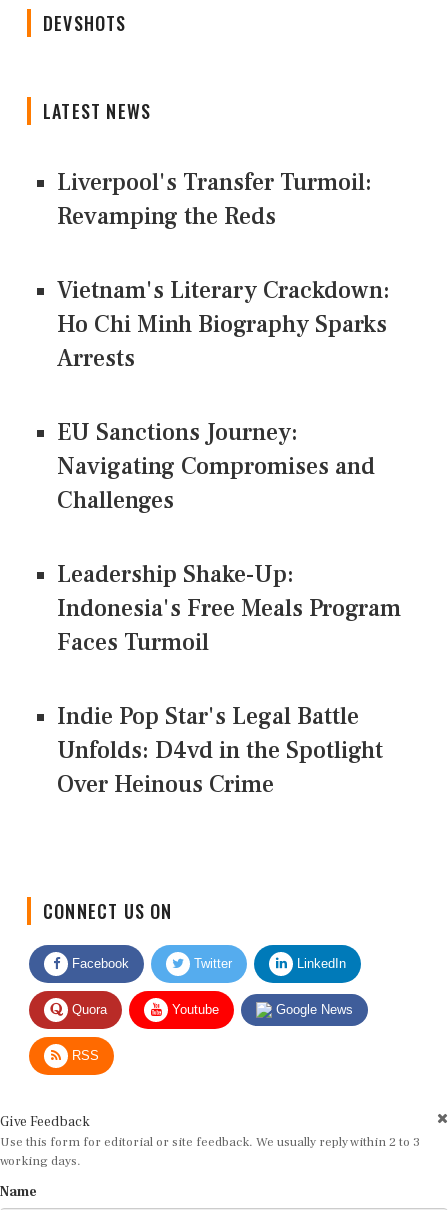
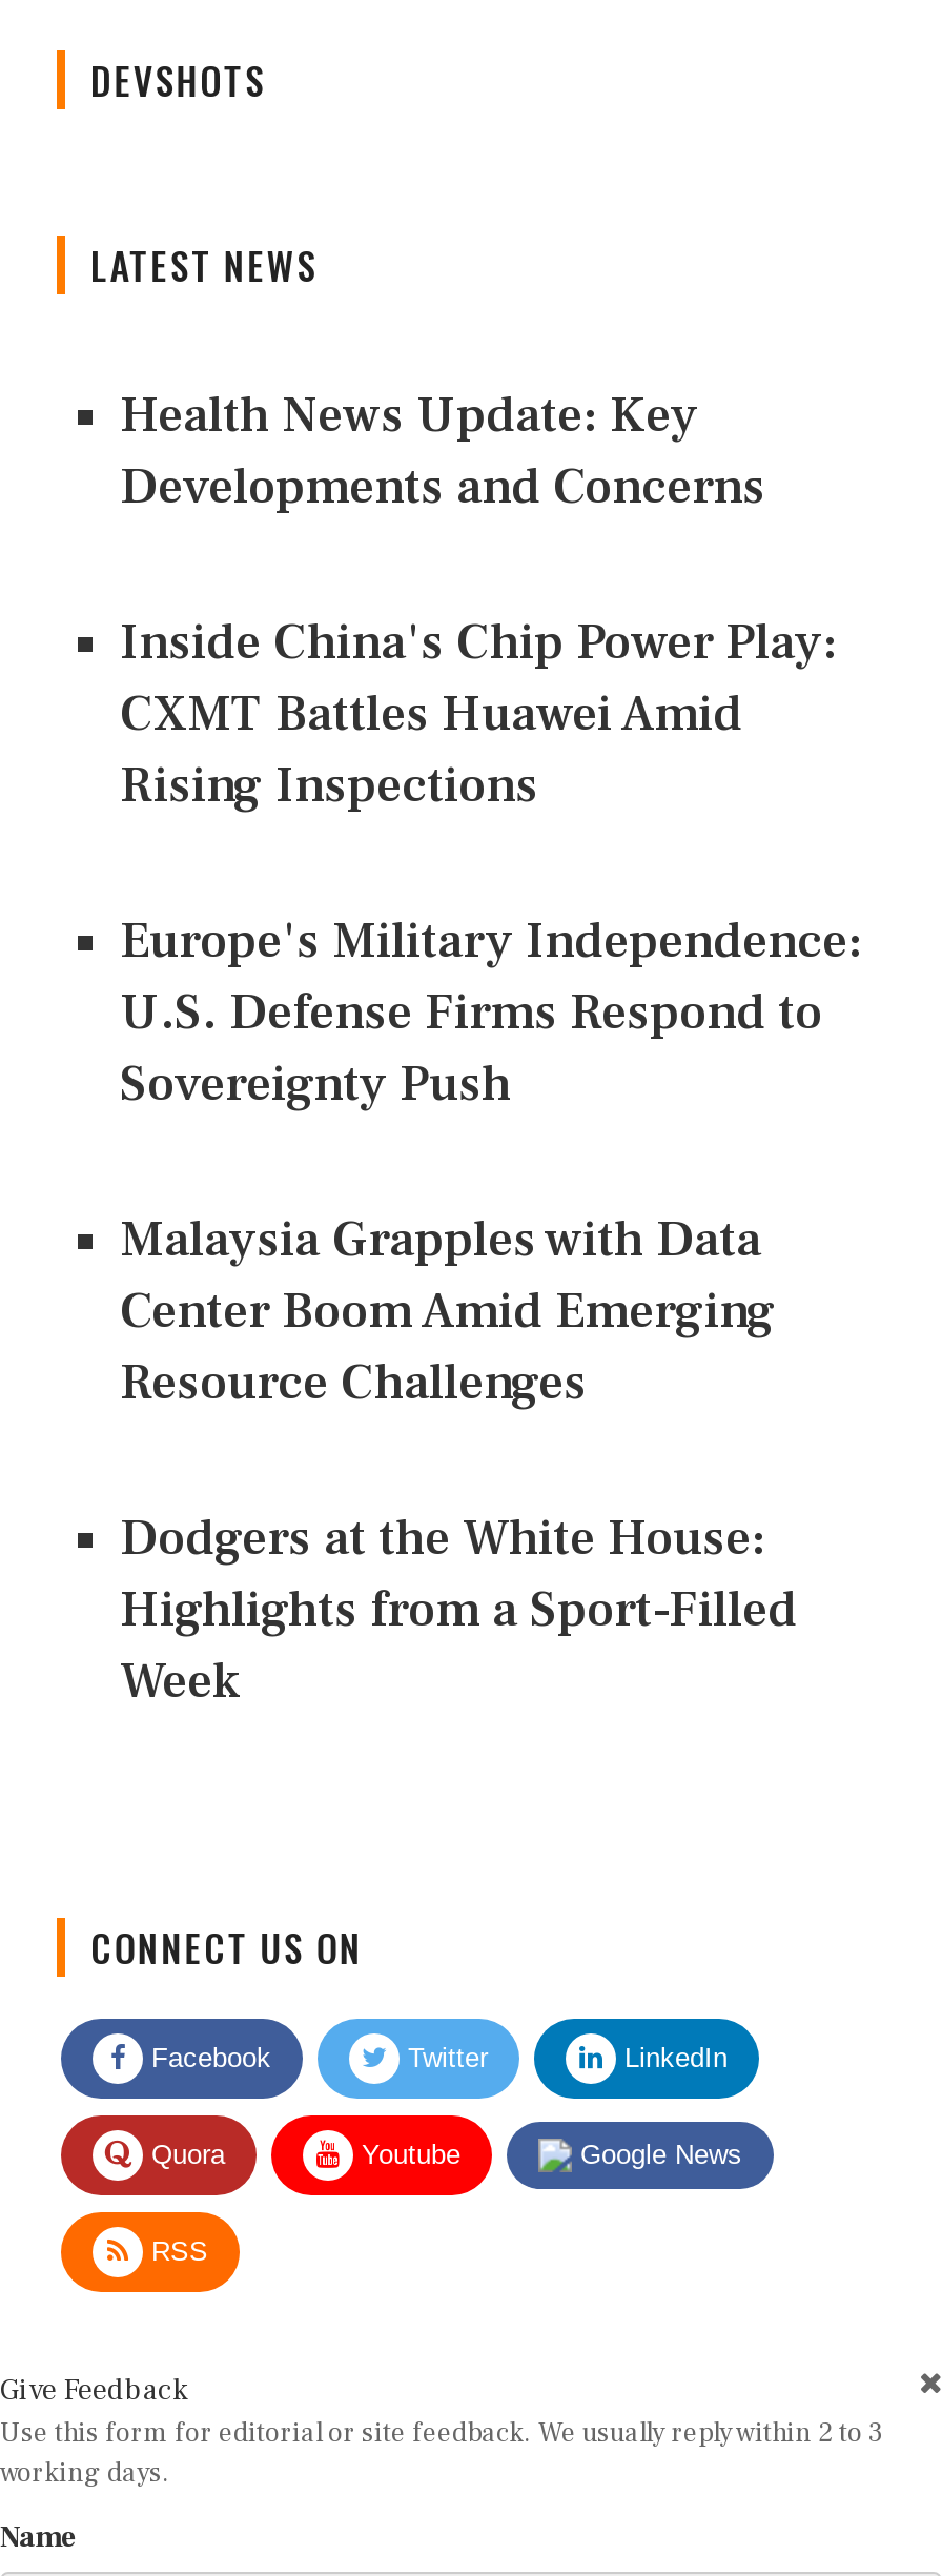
[57,167,372,232] Liverpool's Transfer Turmoil: | Revamping the Reds -> [120,382,765,519] Health News Update: Key | Developments and Concerns
[57,275,390,374] Vietnam's Literary Crackdown: | Ho Chi Minh Biography Sparks | Arrests -> [120,609,837,817] Inside China's Chip Power Play: | CXMT Battles Huawei Amid | Rising Inspections
[57,417,375,516] EU Sanctions Journey: | Navigating Compromises and | Challenges -> [120,908,862,1116] Europe's Military Independence: | U.S. Defense Firms Respond to | Sovereignty Push
[57,559,401,658] Leadership Shake-Up: | Indonesia's Free Meals Program | Faces Turmoil -> [120,1206,776,1415] Malaysia Grapples with Data | Center Boom Amid Emerging | Resource Challenges
[57,701,383,800] Indie Pop Star's Legal Battle | Unfolds: D4vd in the Spotlight | Over Heinous Crime -> [120,1505,797,1713] Dodgers at the White House: | Highlights from a Sport-Filled | Week

